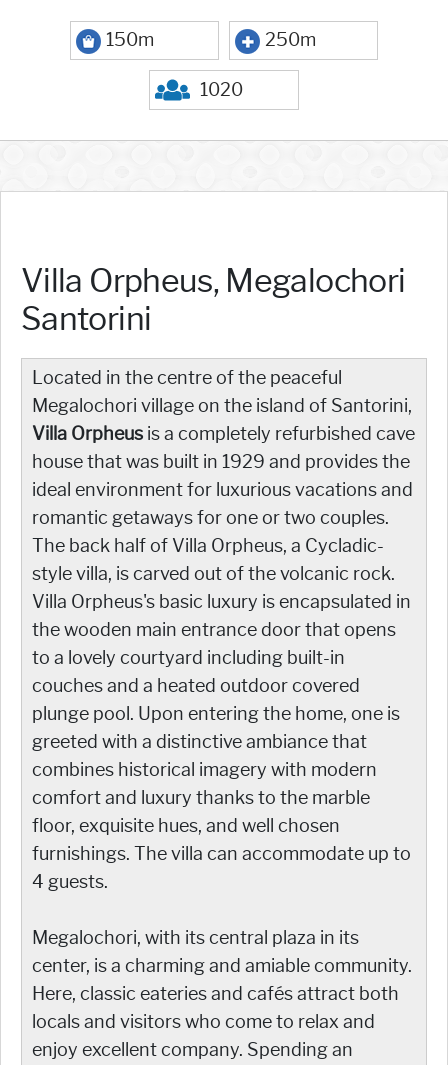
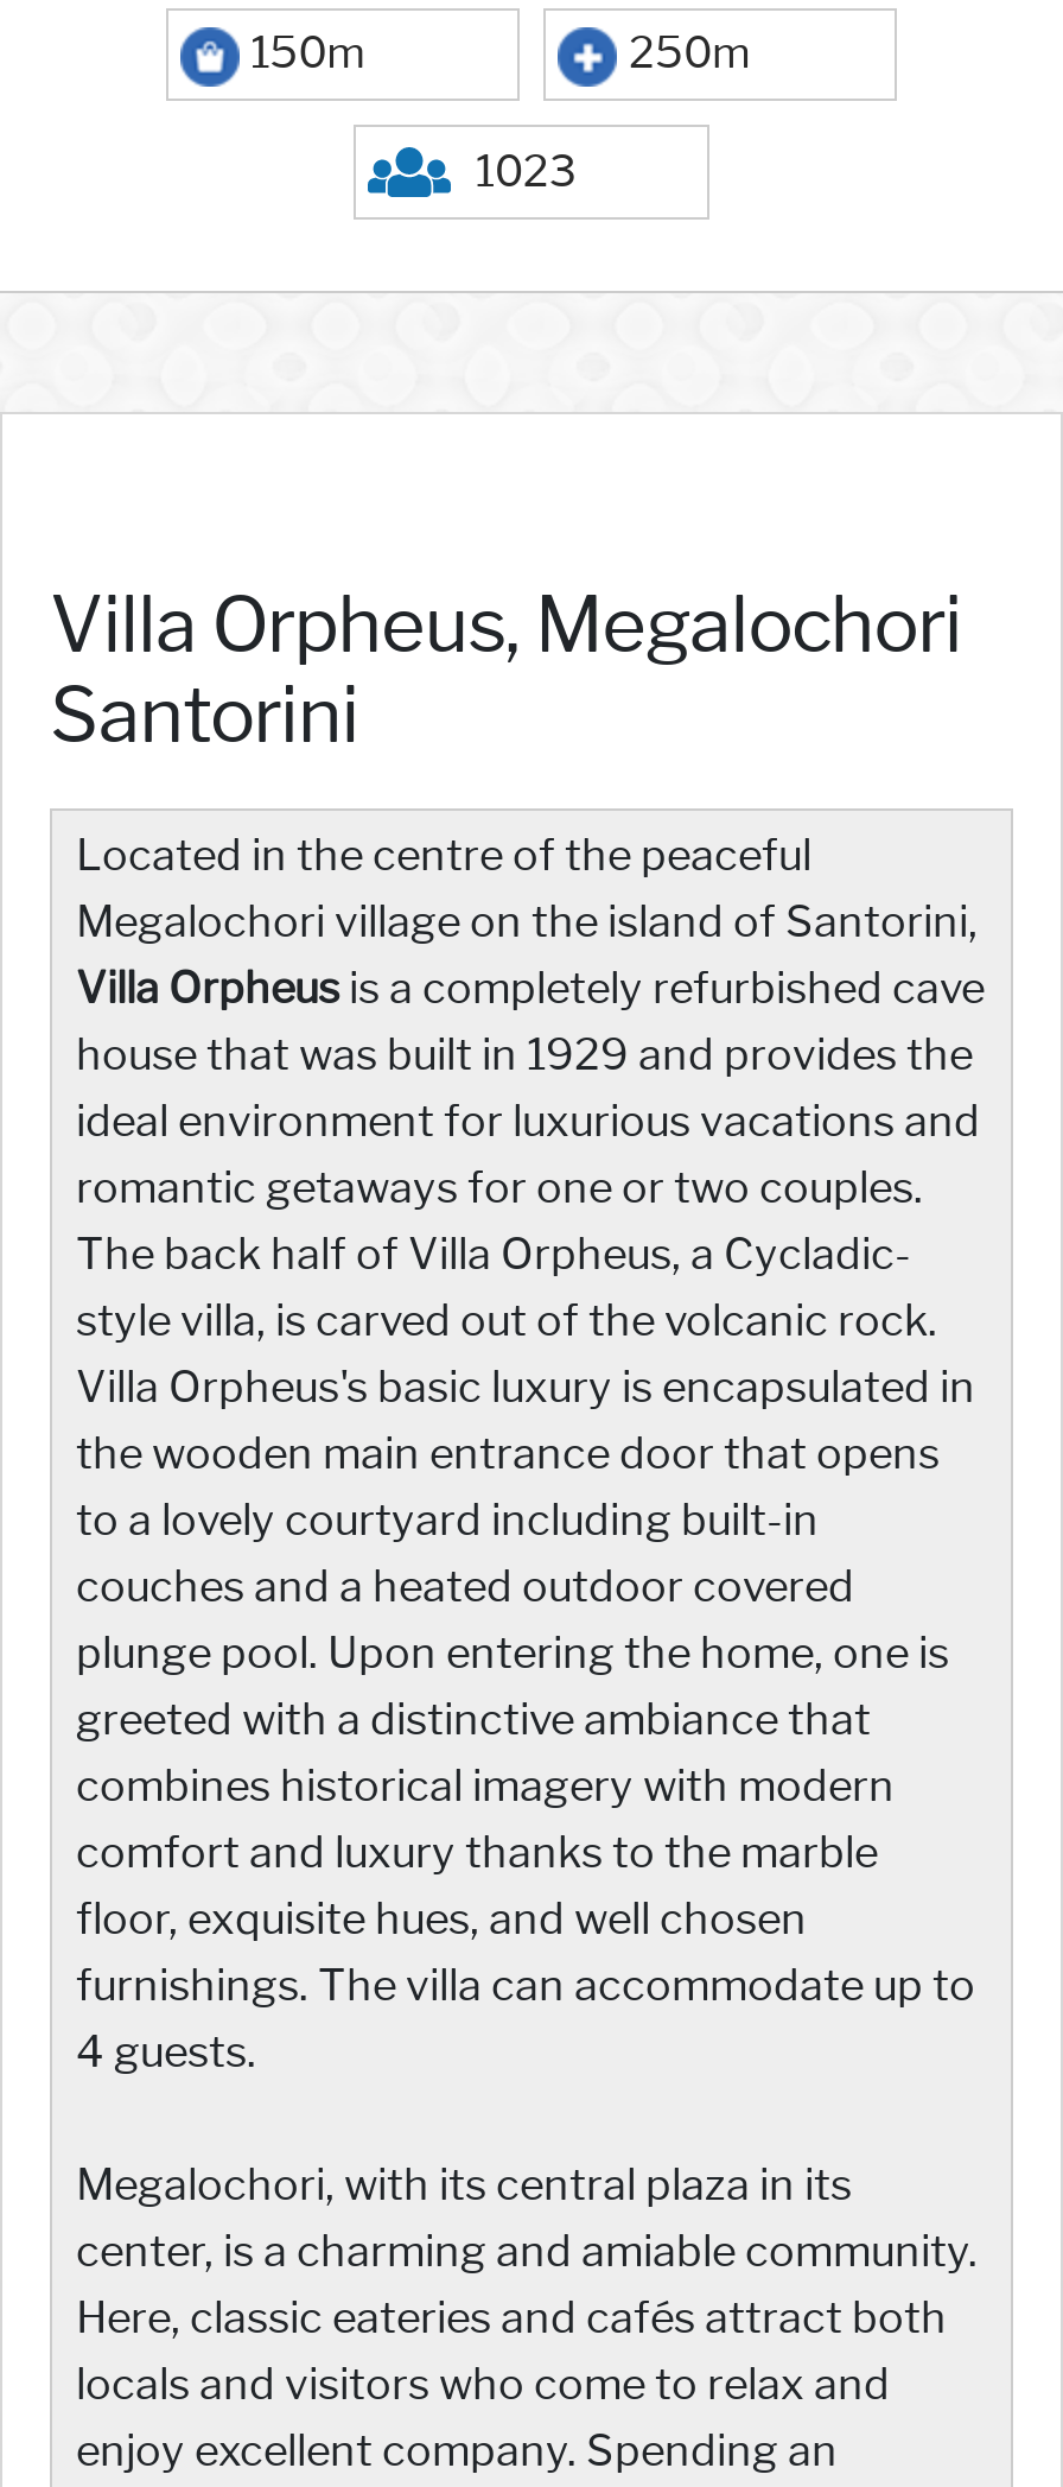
[200,79,243,101] 1020 -> [475,146,577,198] 1023

